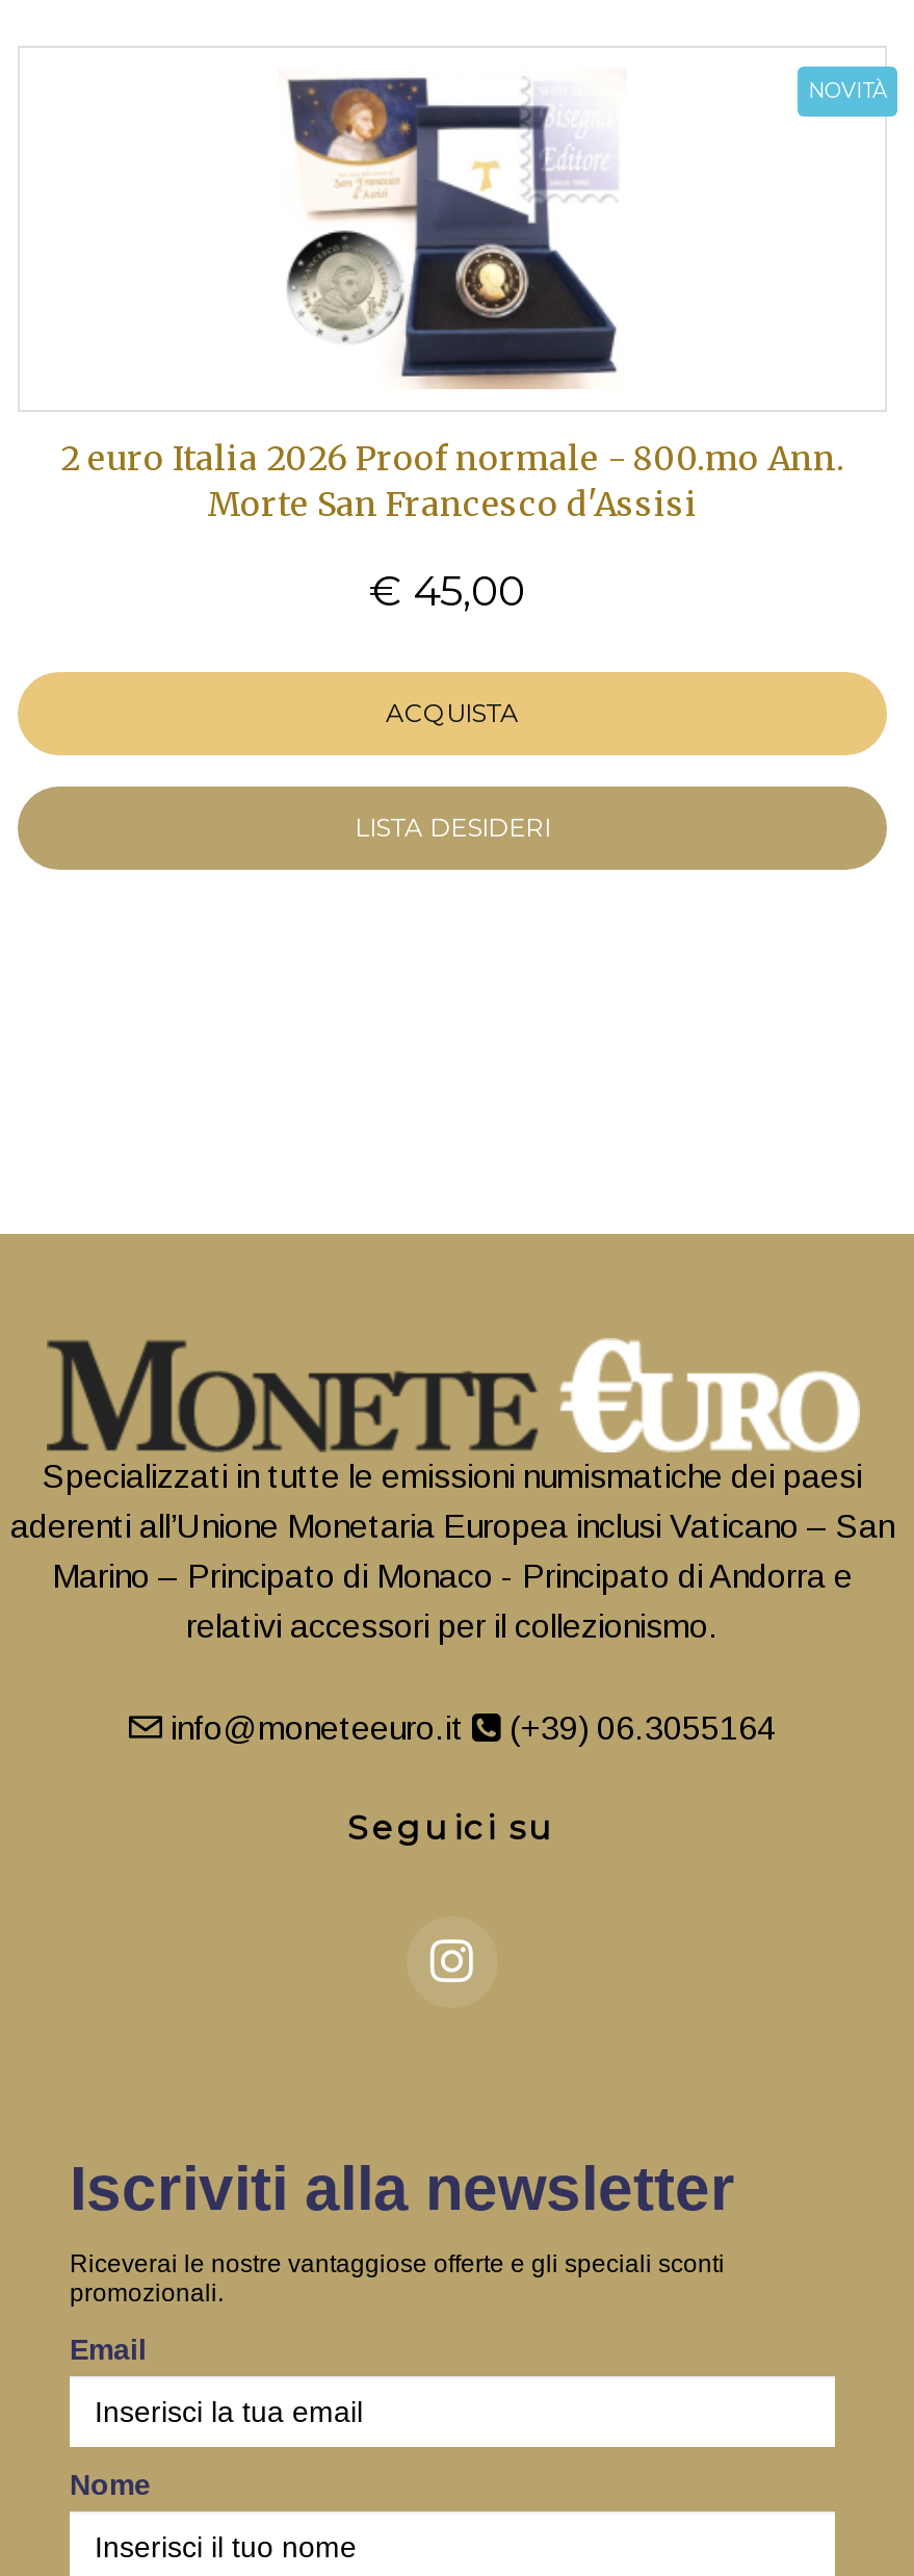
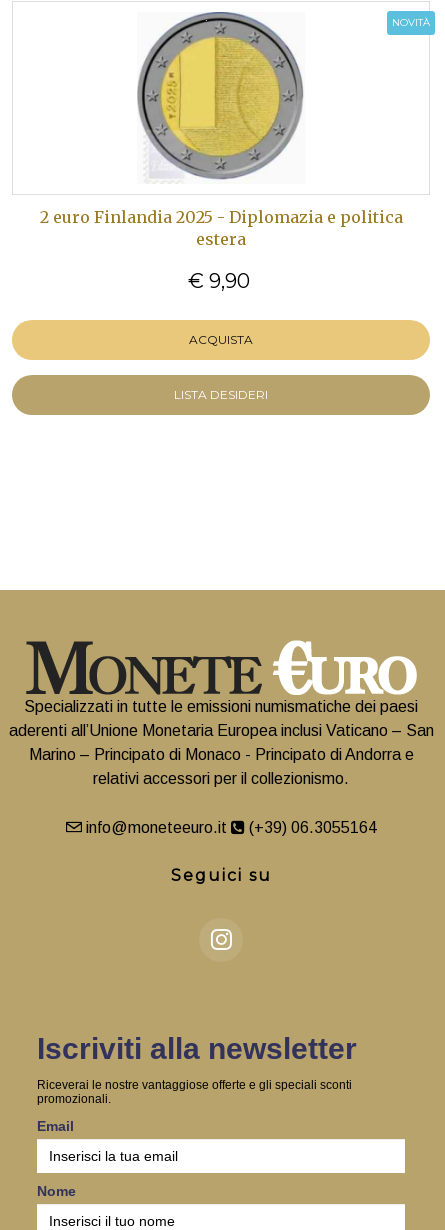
[60,69,844,524] [image] | 2 euro Italia 2026 Proof normale - 800.mo Ann. | Morte San Francesco d'Assisi -> [39,11,402,249] [image] | 2 euro Finlandia 2025 - Diplomazia e politica | estera
[369,566,525,616] € 45,00 -> [187,269,249,293] € 9,90

